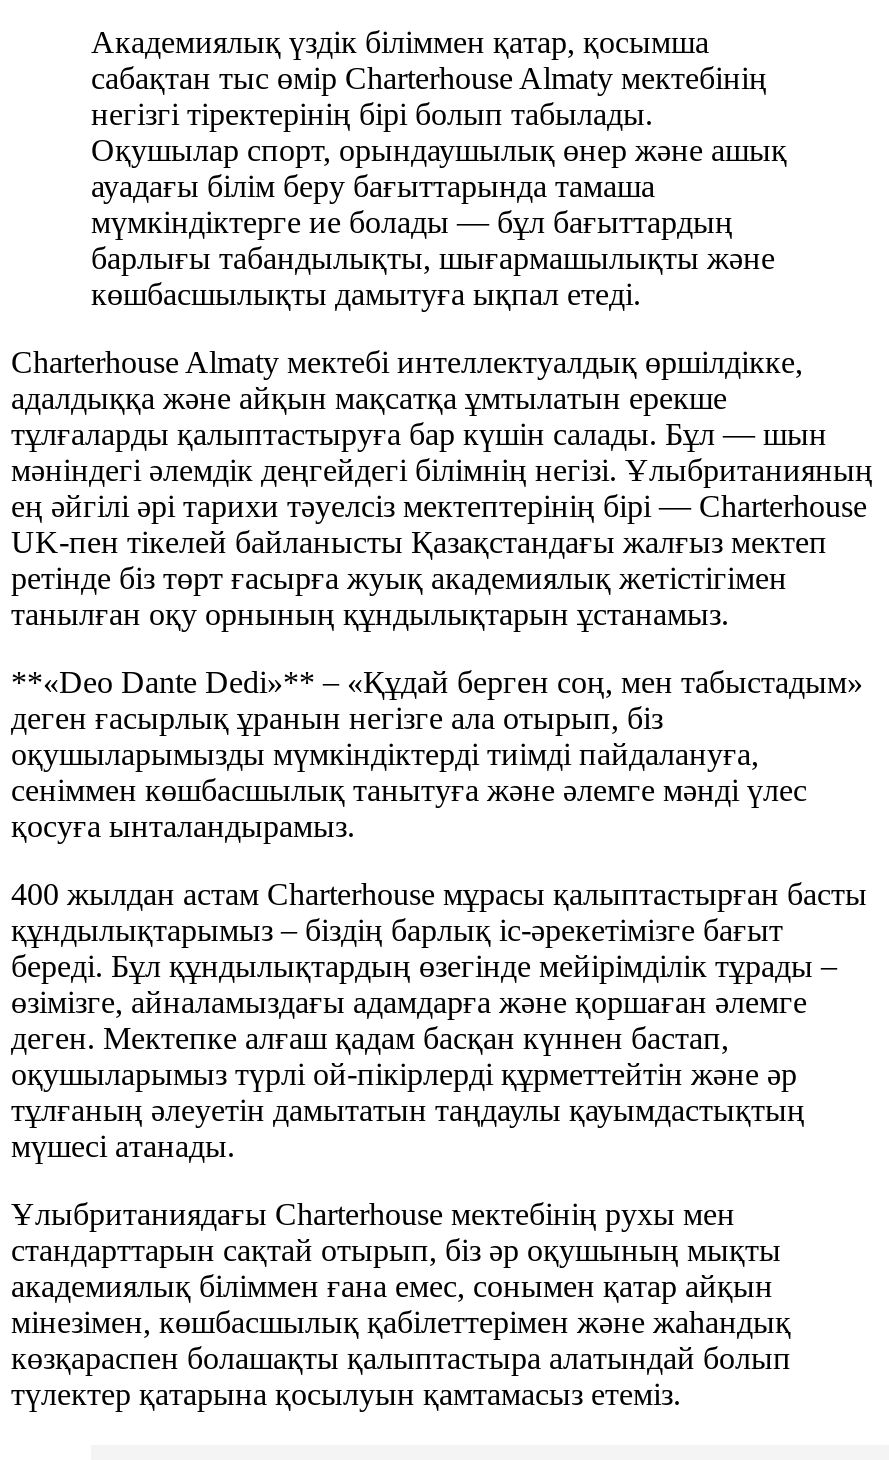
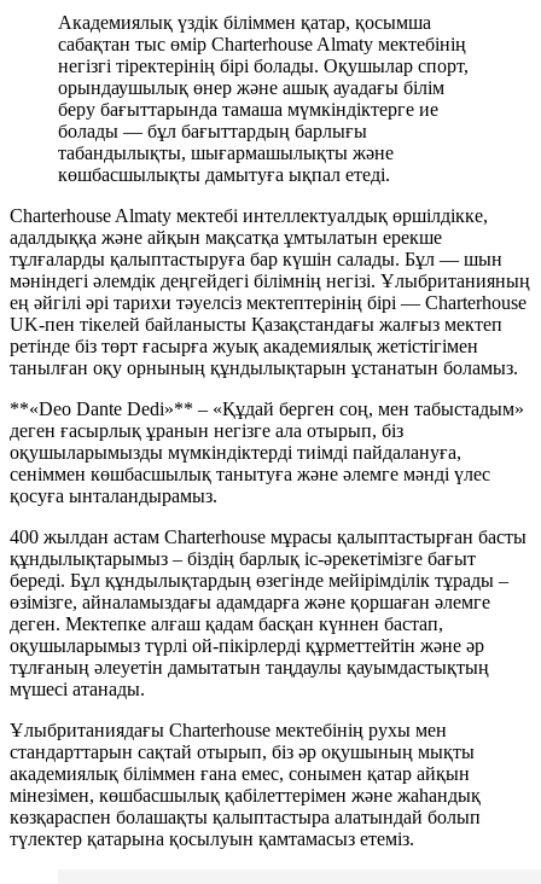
[91,98,787,276] негізгі тіректерінің бірі болып табылады. | Оқушылар спорт, орындаушылық өнер және ашық | ауадағы білім беру бағыттарында тамаша | мүмкіндіктерге ие болады — бұл бағыттардың | барлығы табандылықты, шығармашылықты және -> [58,56,469,164] негізгі тіректерінің бірі болады. Оқушылар спорт, | орындаушылық өнер және ашық ауадағы білім | беру бағыттарында тамаша мүмкіндіктерге ие | болады — бұл бағыттардың барлығы | табандылықты, шығармашылықты және
[11,598,729,632] танылған оқу орнының құндылықтарын ұстанамыз. -> [10,358,518,379] танылған оқу орнының құндылықтарын ұстанатын боламыз.

